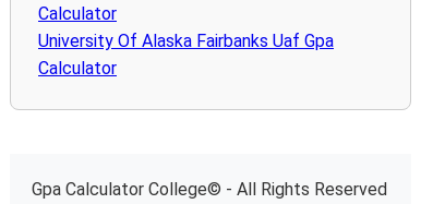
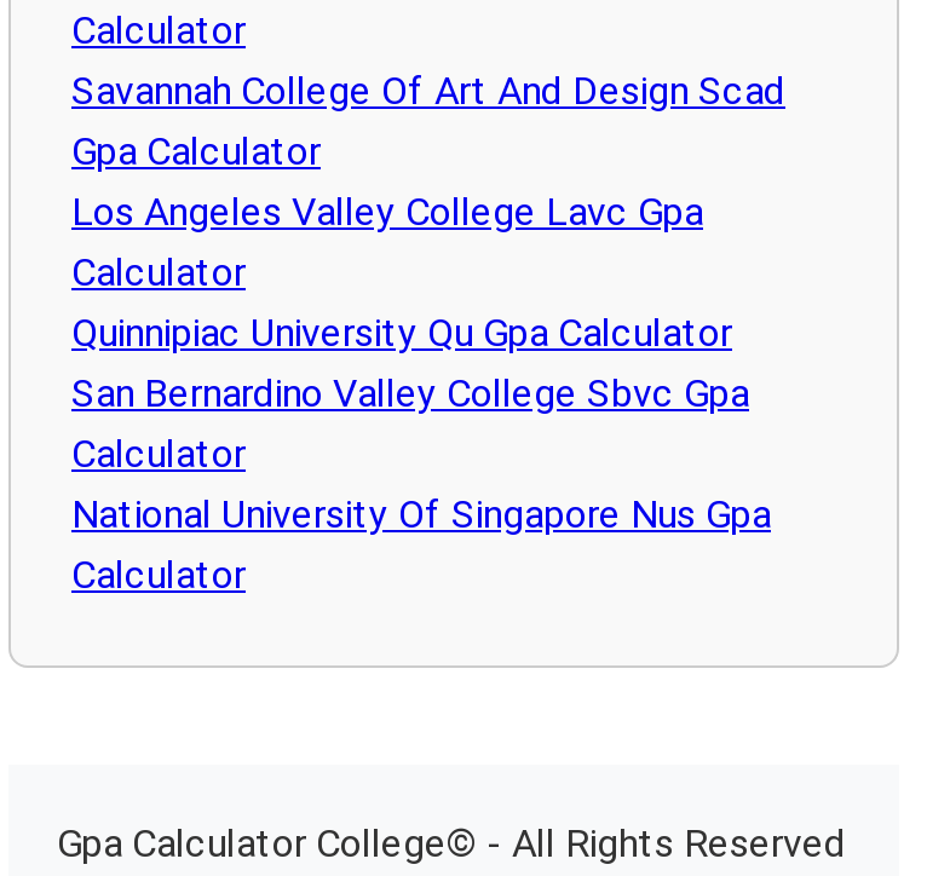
[38,30,334,51] University Of Alaska Fairbanks Uaf Gpa -> [71,67,785,536] Savannah College Of Art And Design Scad | Gpa Calculator | Los Angeles Valley College Lavc Gpa | Calculator | Quinnipiac University Qu Gpa Calculator | San Bernardino Valley College Sbvc Gpa | Calculator | National University Of Singapore Nus Gpa

